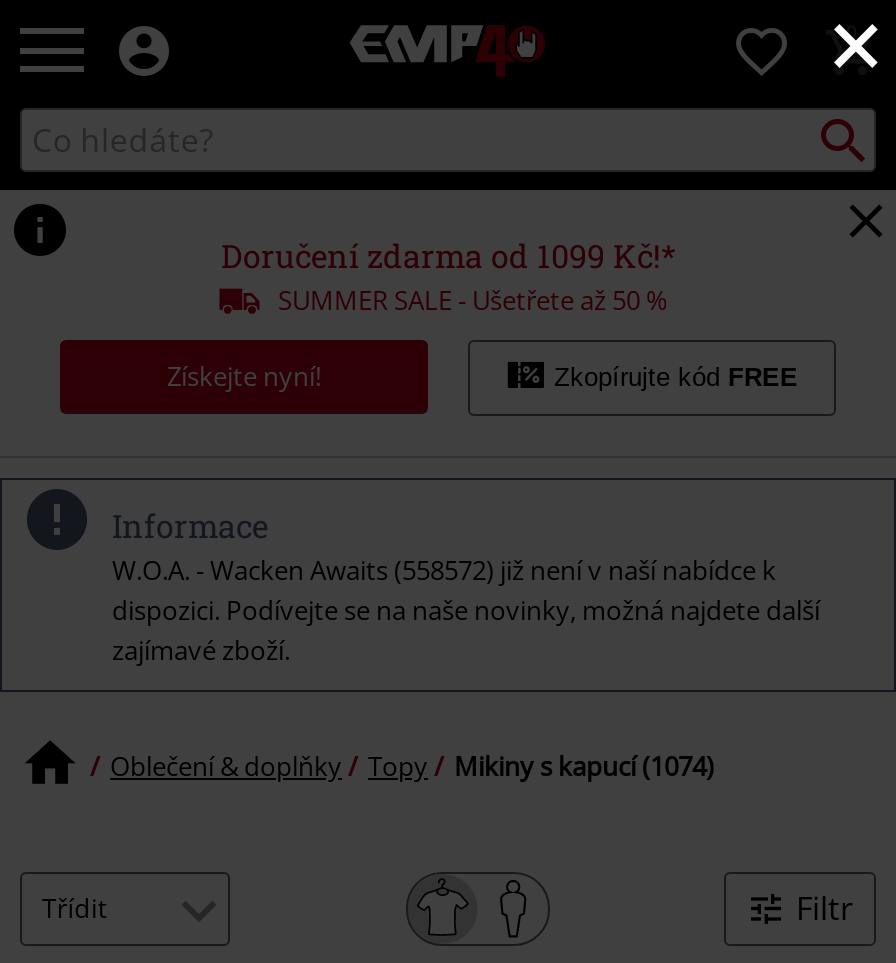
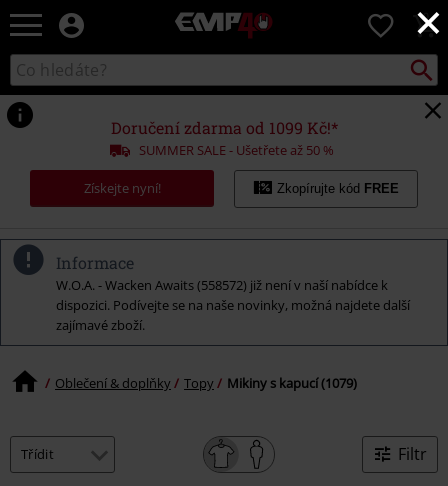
[454,748,714,784] Mikiny s kapucí (1074) -> [227,374,357,392] Mikiny s kapucí (1079)

